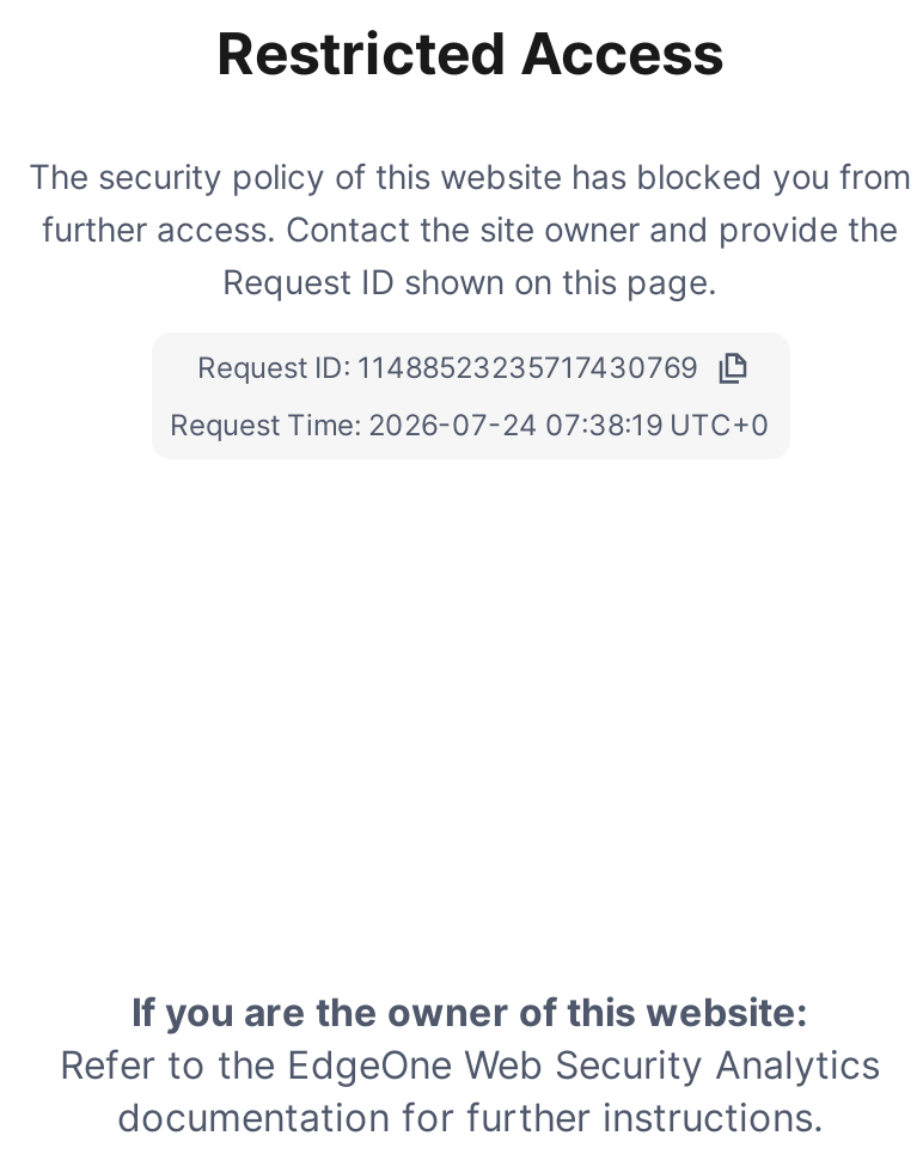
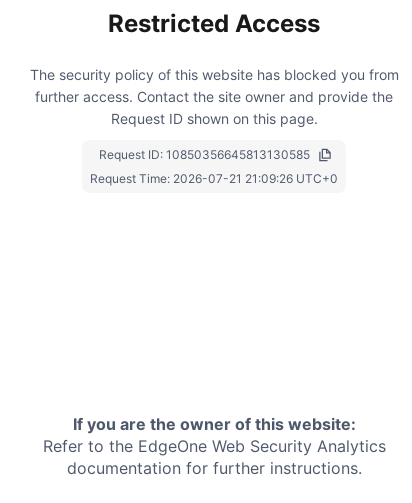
[197,348,697,384] Request ID: 11488523235717430769 -> [99,147,310,162] Request ID: 10850356645813130585
[170,406,770,442] Request Time: 2026-07-24 07:38:19 UTC+0 -> [90,171,338,186] Request Time: 2026-07-21 21:09:26 UTC+0

